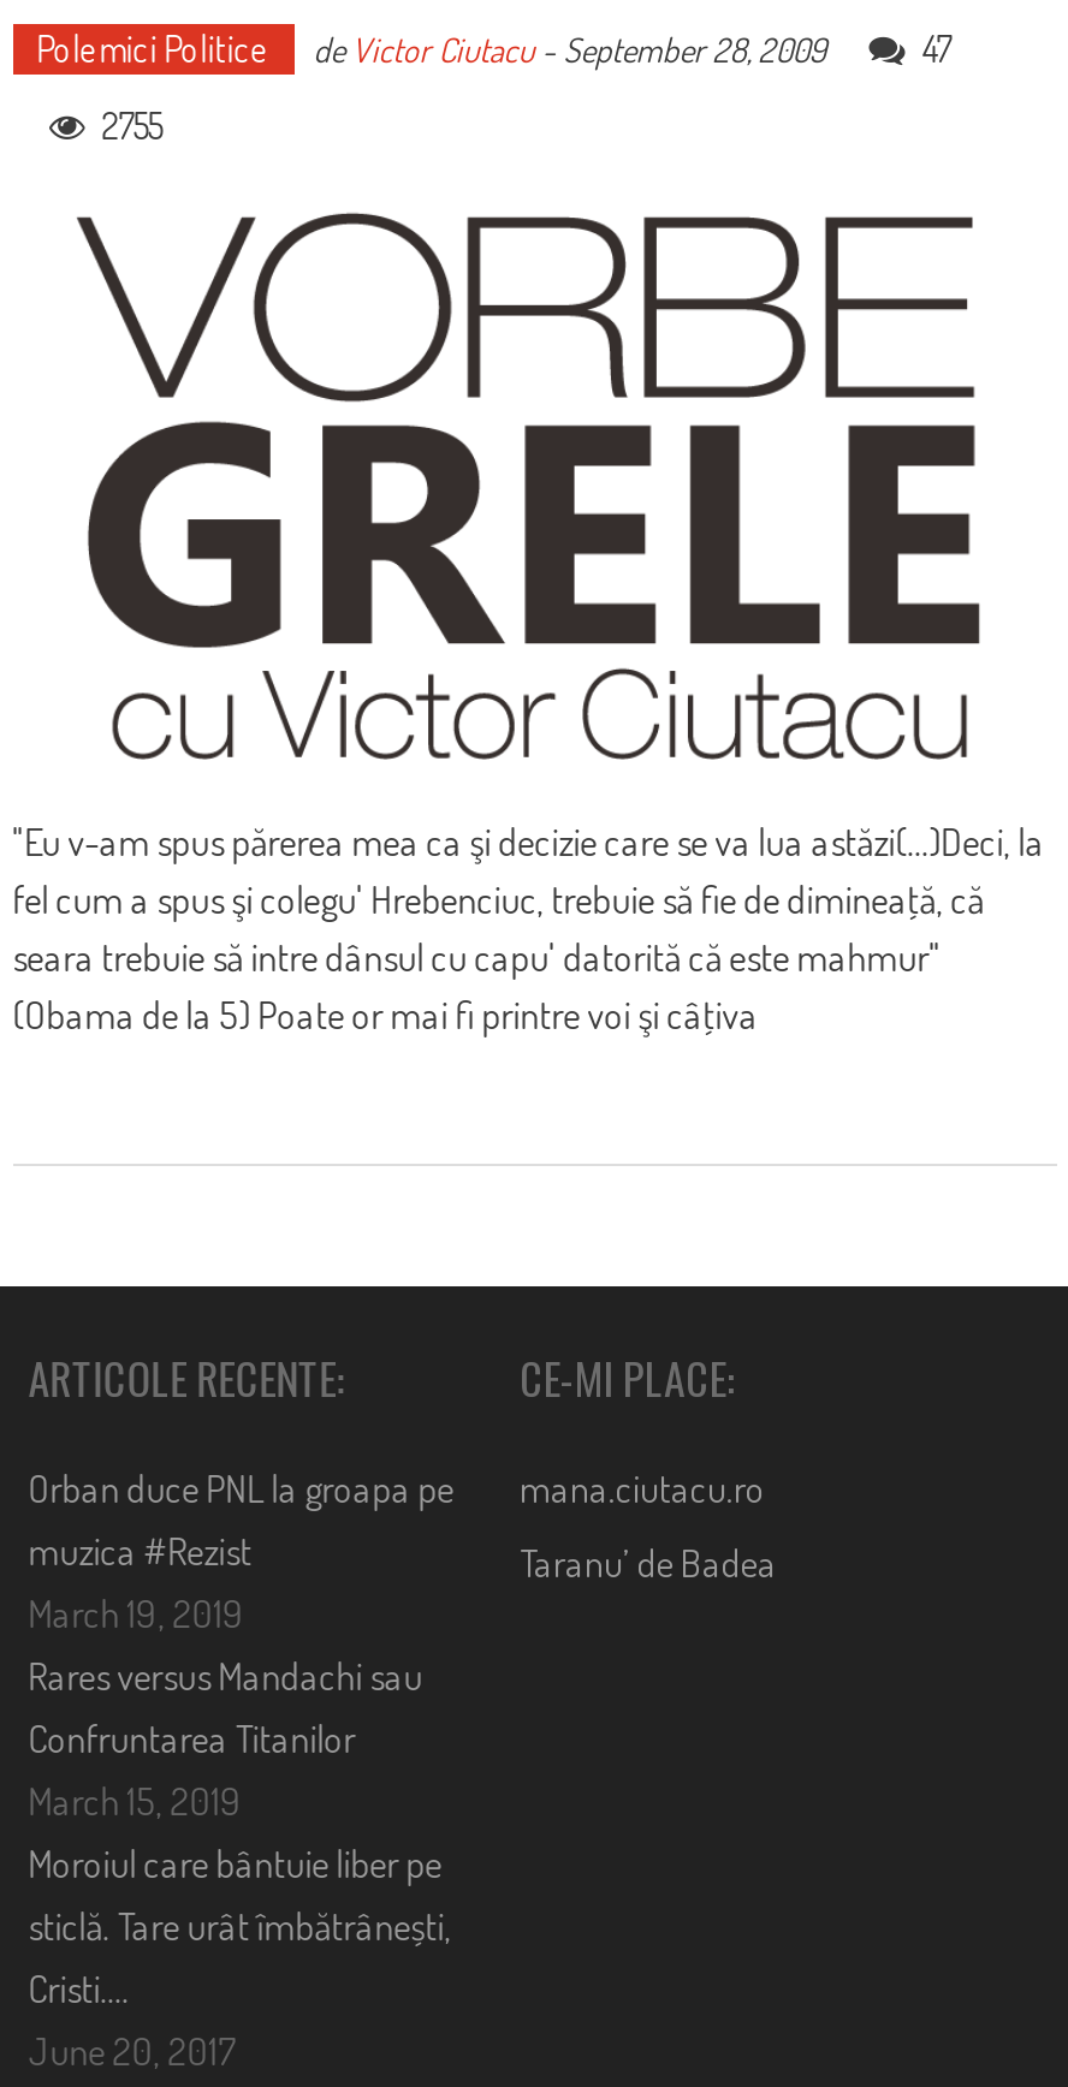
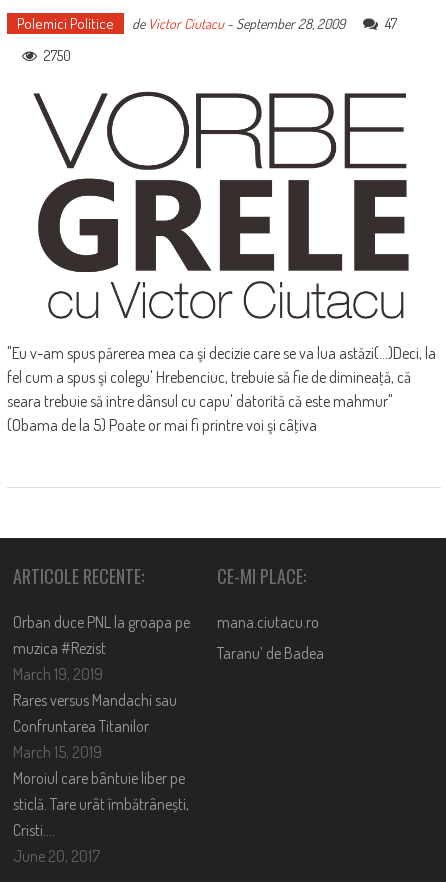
[102,102,162,148] 2755 -> [44,45,71,64] 2750

